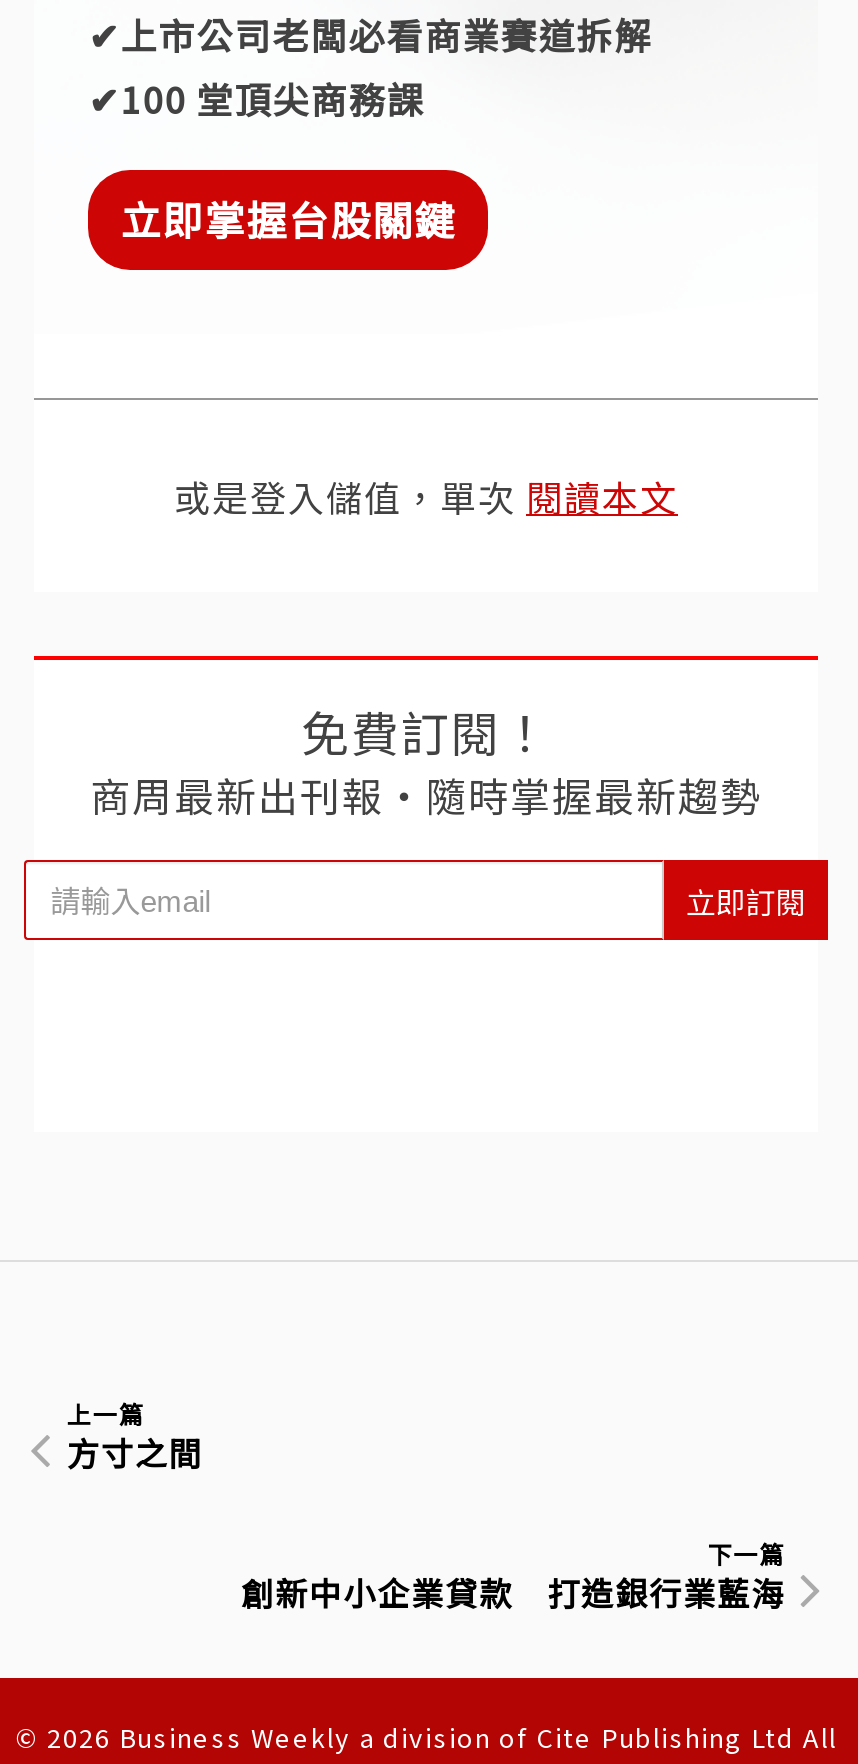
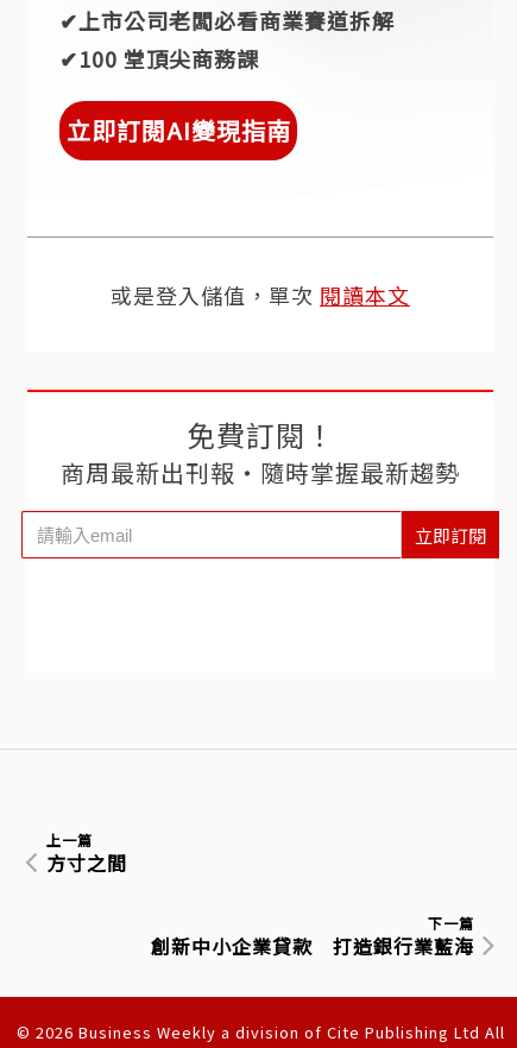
[120,190,456,248] 立即掌握台股關鍵 -> [66,113,291,147] 立即訂閱AI變現指南

